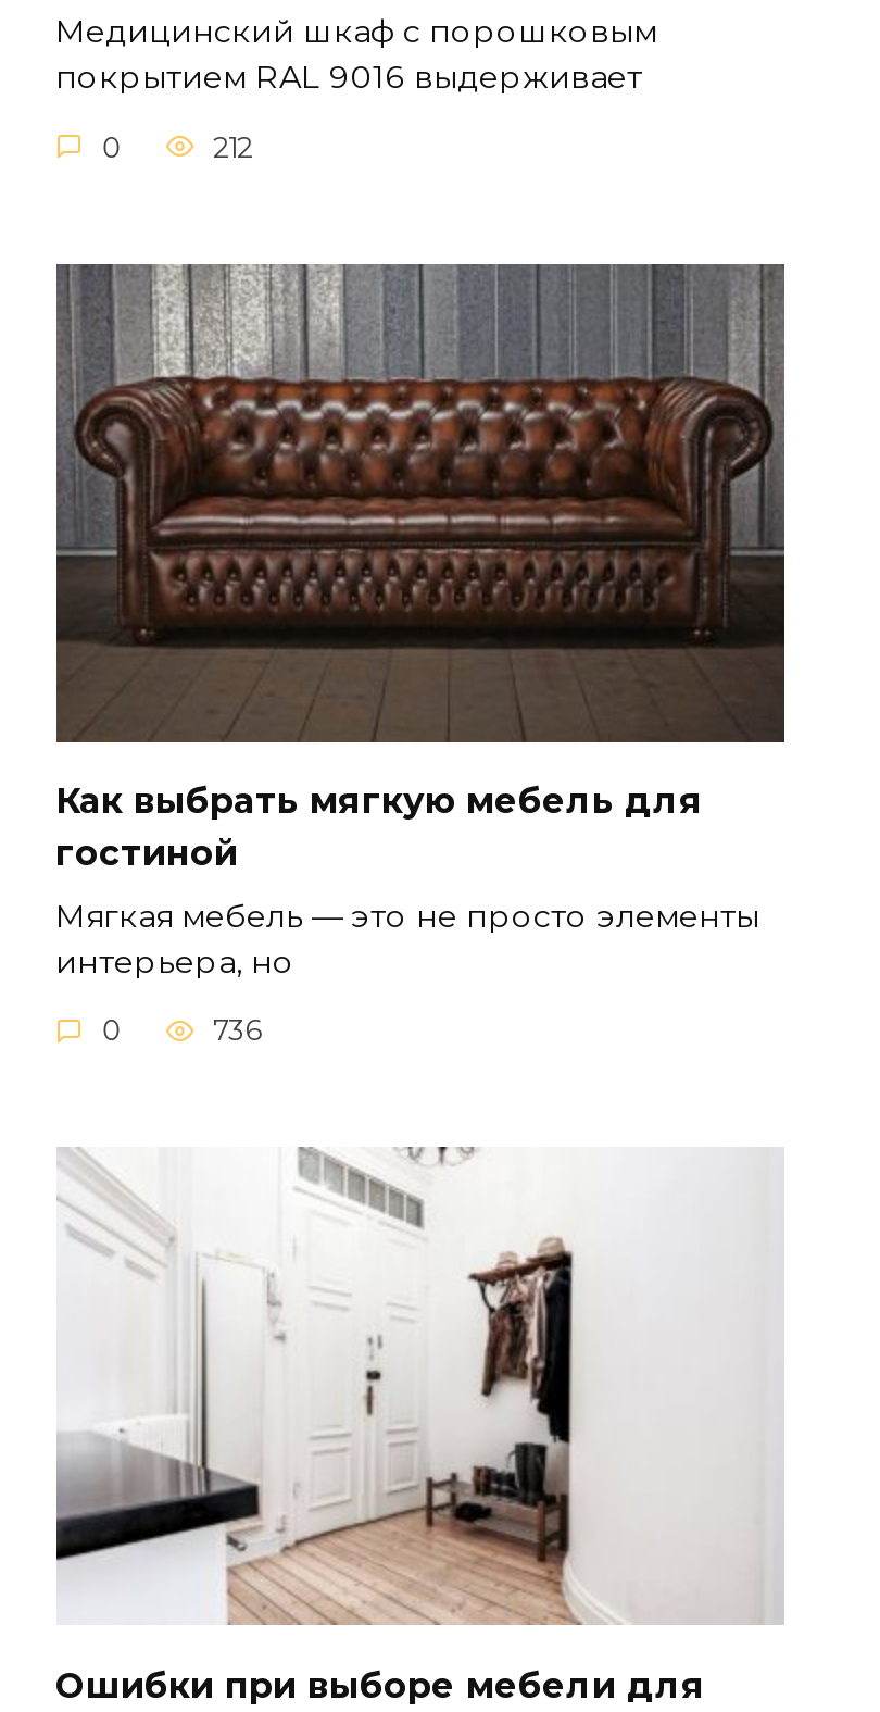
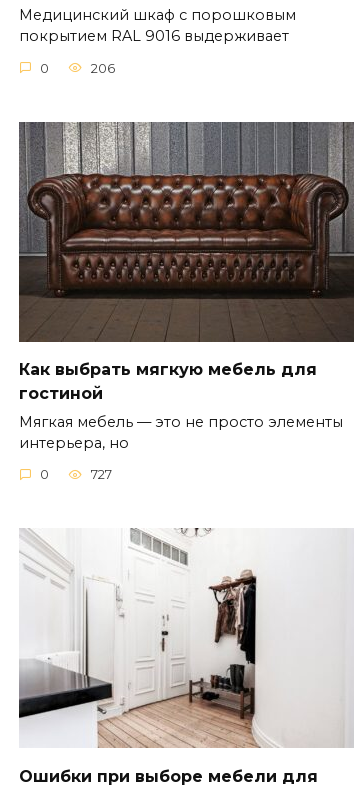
[213,131,252,163] 212 -> [91,61,115,76] 206
[213,1015,263,1048] 736 -> [91,467,112,482] 727

